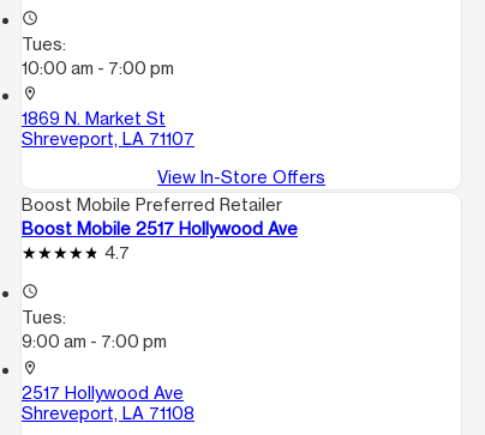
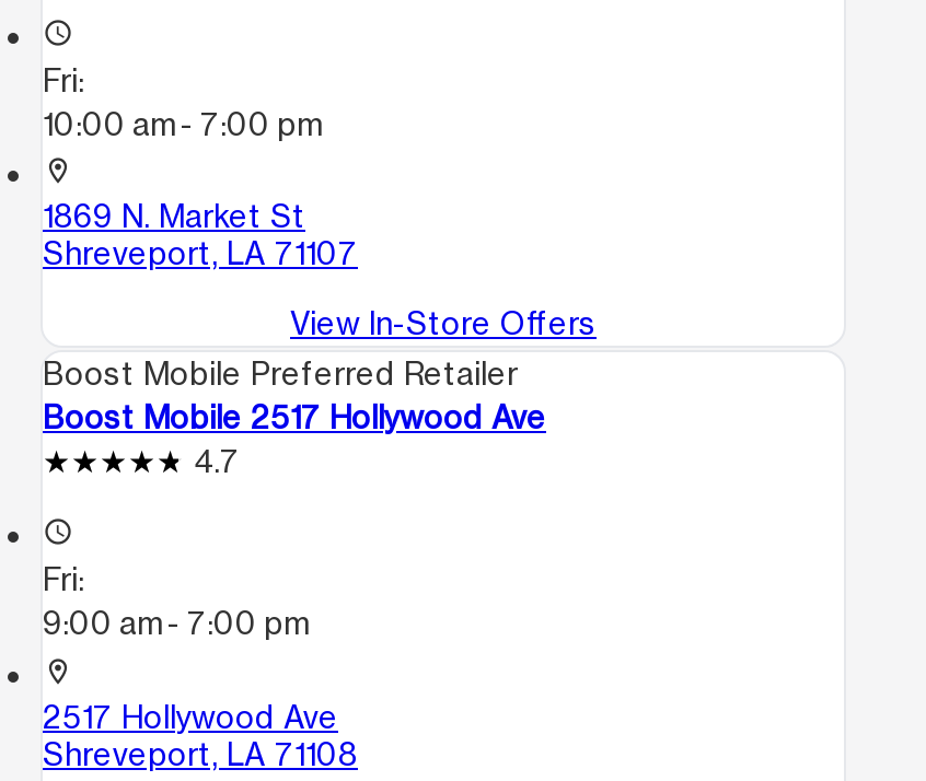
[22,34,70,54] Tues: -> [43,62,91,99] Fri:
[22,307,70,328] Tues: -> [43,561,91,598] Fri:

